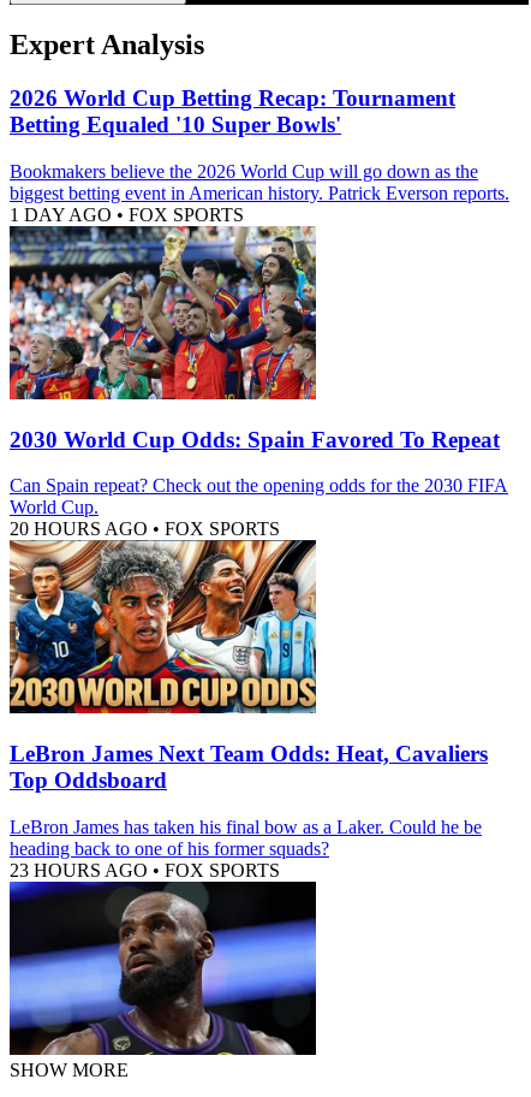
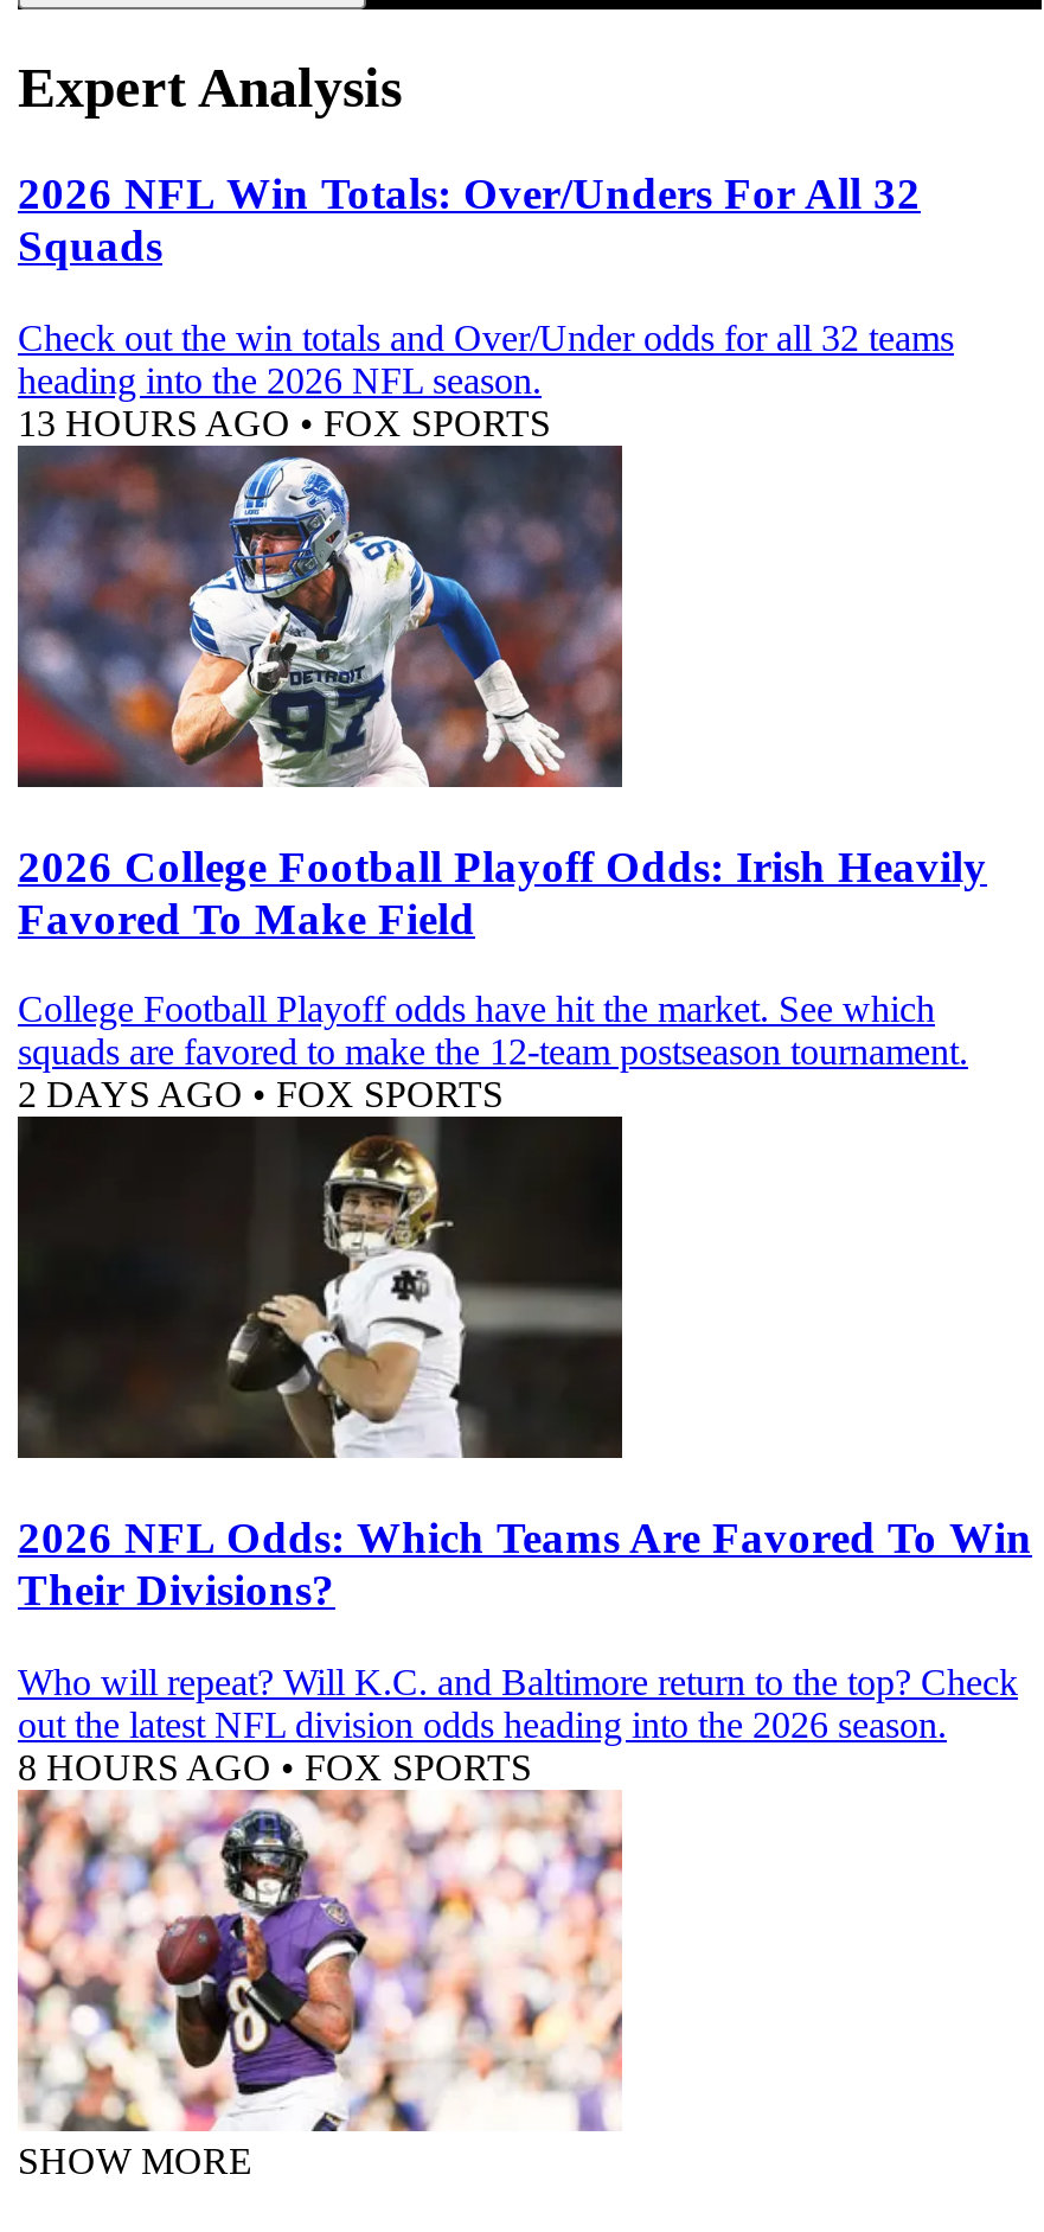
[10,86,455,137] 2026 World Cup Betting Recap: Tournament | Betting Equaled '10 Super Bowls' -> [18,169,921,271] 2026 NFL Win Totals: Over/Unders For All 32 | Squads
[10,161,509,225] Bookmakers believe the 2026 World Cup will go down as the | biggest betting event in American history. Patrick Everson reports. | 1 DAY AGO • FOX SPORTS -> [18,317,954,443] Check out the win totals and Over/Under odds for all 32 teams | heading into the 2026 NFL season. | 13 HOURS AGO • FOX SPORTS
[8,226,500,452] [image] | 2030 World Cup Odds: Spain Favored To Repeat -> [15,469,987,943] [image] | 2026 College Football Playoff Odds: Irish Heavily | Favored To Make Field
[10,475,508,539] Can Spain repeat? Check out the opening odds for the 2030 FIFA | World Cup. | 20 HOURS AGO • FOX SPORTS -> [18,989,968,1115] College Football Playoff odds have hit the market. See which | squads are favored to make the 12-team postseason tournament. | 2 DAYS AGO • FOX SPORTS
[8,553,488,793] [image] | LeBron James Next Team Odds: Heat, Cavaliers | Top Oddsboard -> [15,1119,1032,1614] [image] | 2026 NFL Odds: Which Teams Are Favored To Win | Their Divisions?
[10,816,482,880] LeBron James has taken his final bow as a Laker. Could he be | heading back to one of his former squads? | 23 HOURS AGO • FOX SPORTS -> [18,1661,1018,1787] Who will repeat? Will K.C. and Baltimore return to the top? Check | out the latest NFL division odds heading into the 2026 season. | 8 HOURS AGO • FOX SPORTS
[8,894,317,1056] [image] -> [15,1790,625,2134] [image]

